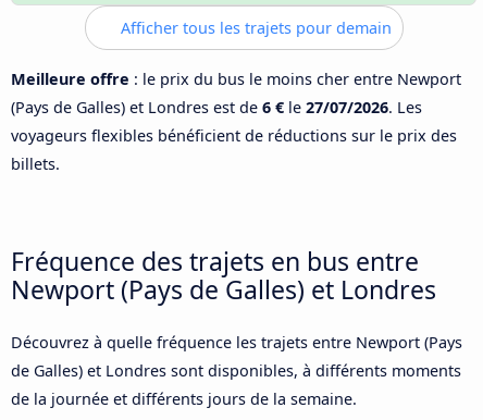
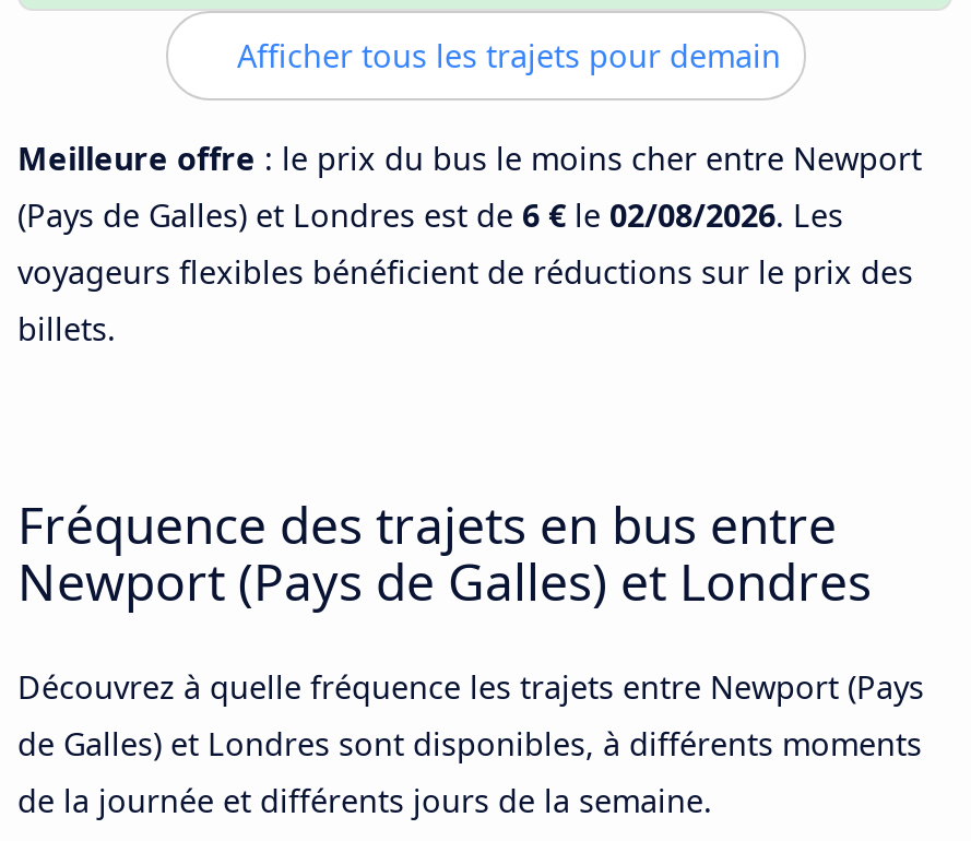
[11,97,422,118] (Pays de Galles) et Londres est de 6 €le 27/07/2026. Les -> [17,194,843,236] (Pays de Galles) et Londres est de 6 €le 02/08/2026. Les

